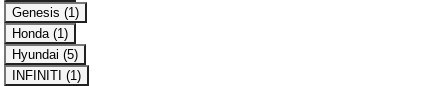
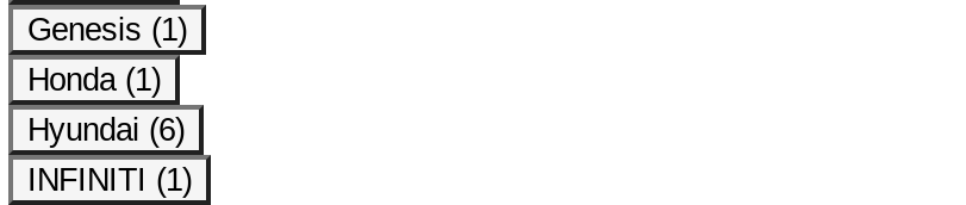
[12,47,78,62] Hyundai (5) -> [27,112,185,148] Hyundai (6)

